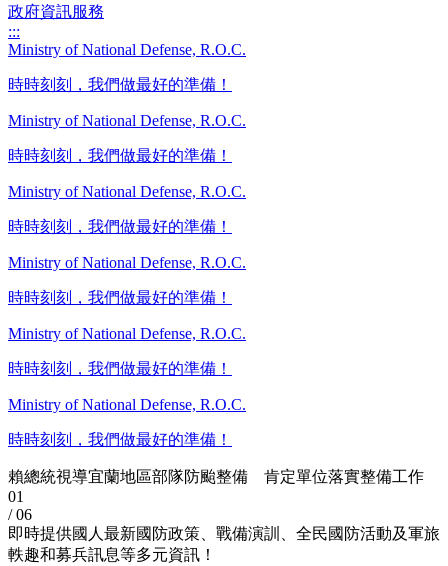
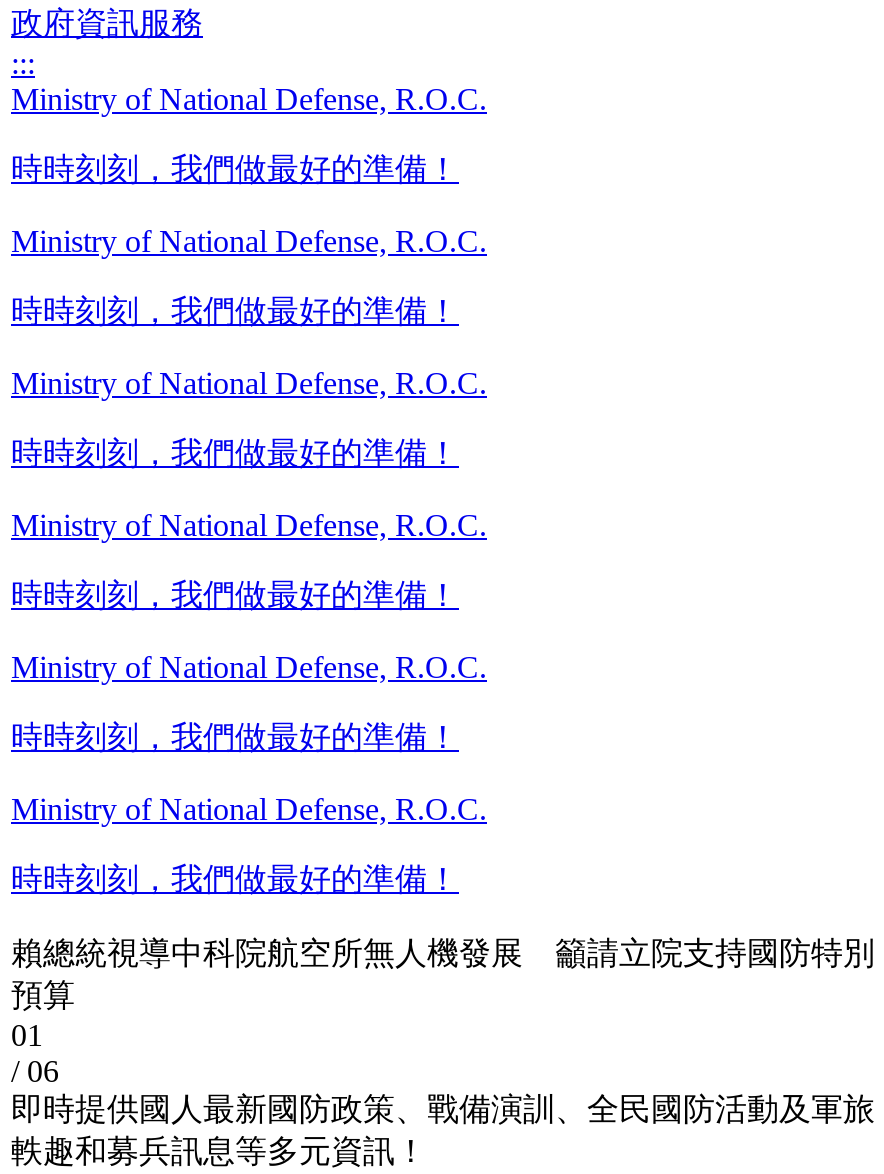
[8,468,424,485] 賴總統視導宜蘭地區部隊防颱整備 肯定單位落實整備工作 -> [11,936,875,1012] 賴總統視導中科院航空所無人機發展 籲請立院支持國防特別 | 預算

